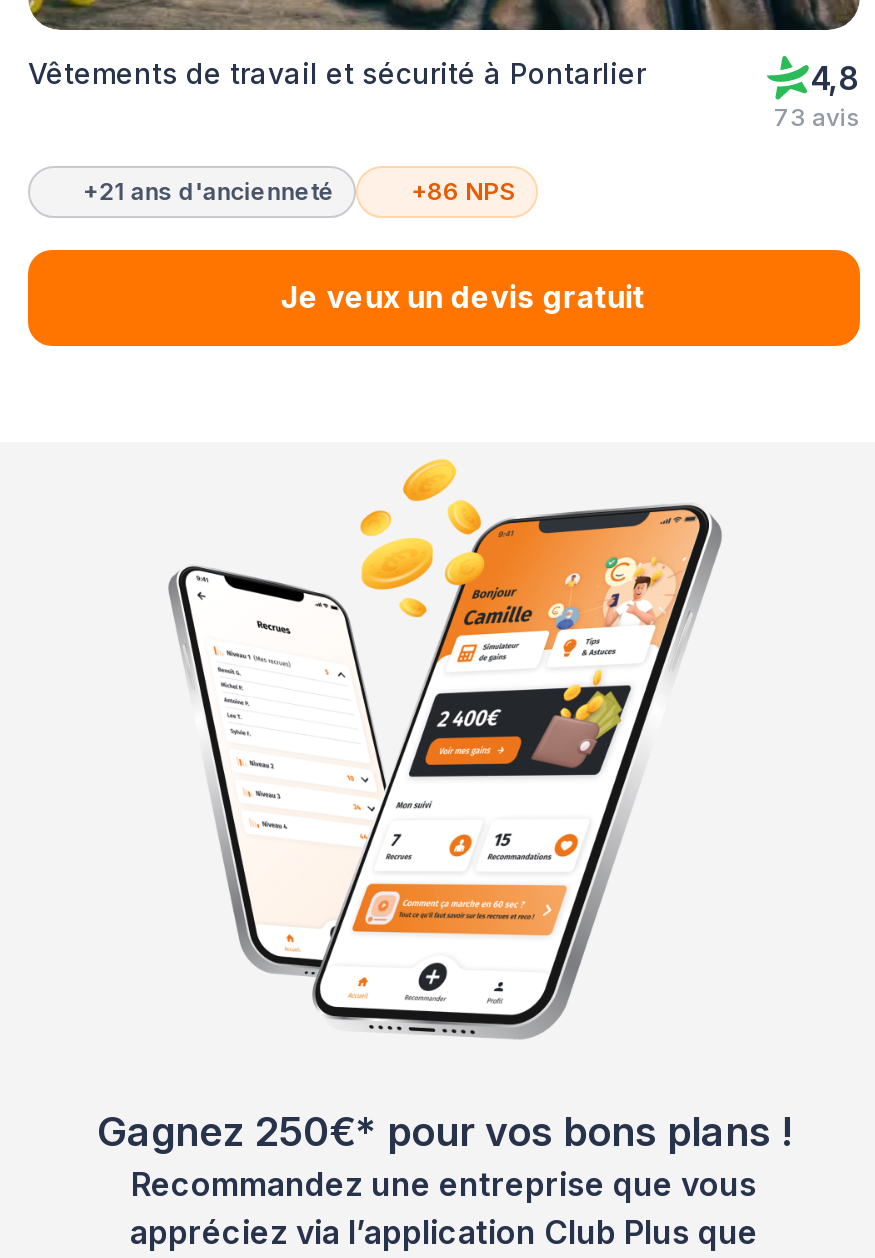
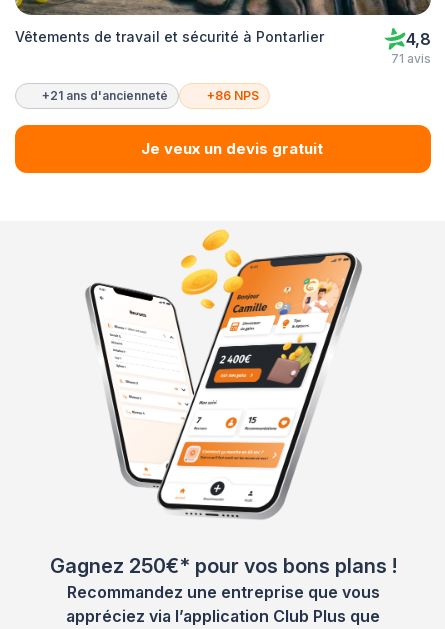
[774,102,860,132] 73 avis -> [391,51,431,66] 71 avis

